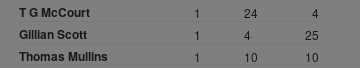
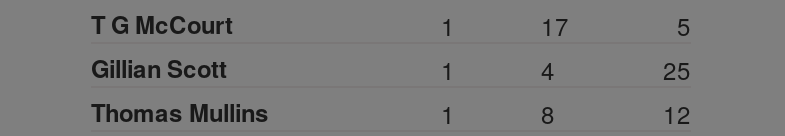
[244,4,258,21] 24 -> [541,8,569,42] 17
[312,4,319,21] 4 -> [677,8,691,42] 5
[244,48,258,65] 10 -> [541,96,555,130] 8
[305,48,319,65] 10 -> [663,96,691,130] 12

